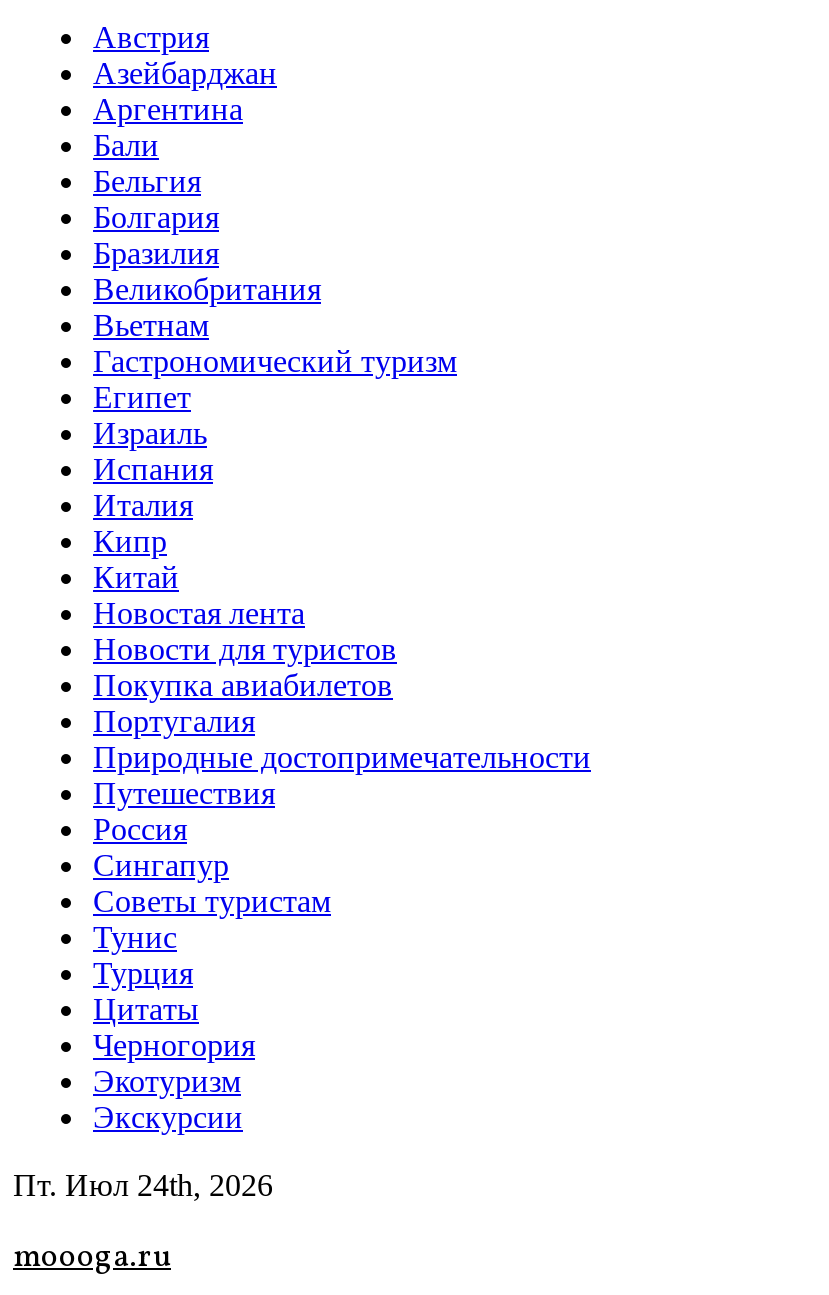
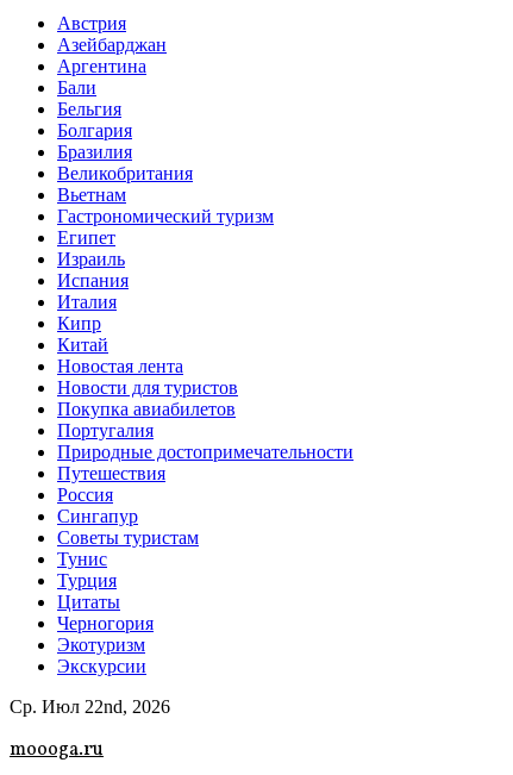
[13,1168,273,1202] Пт. Июл 24th, 2026 -> [10,696,170,716] Ср. Июл 22nd, 2026

